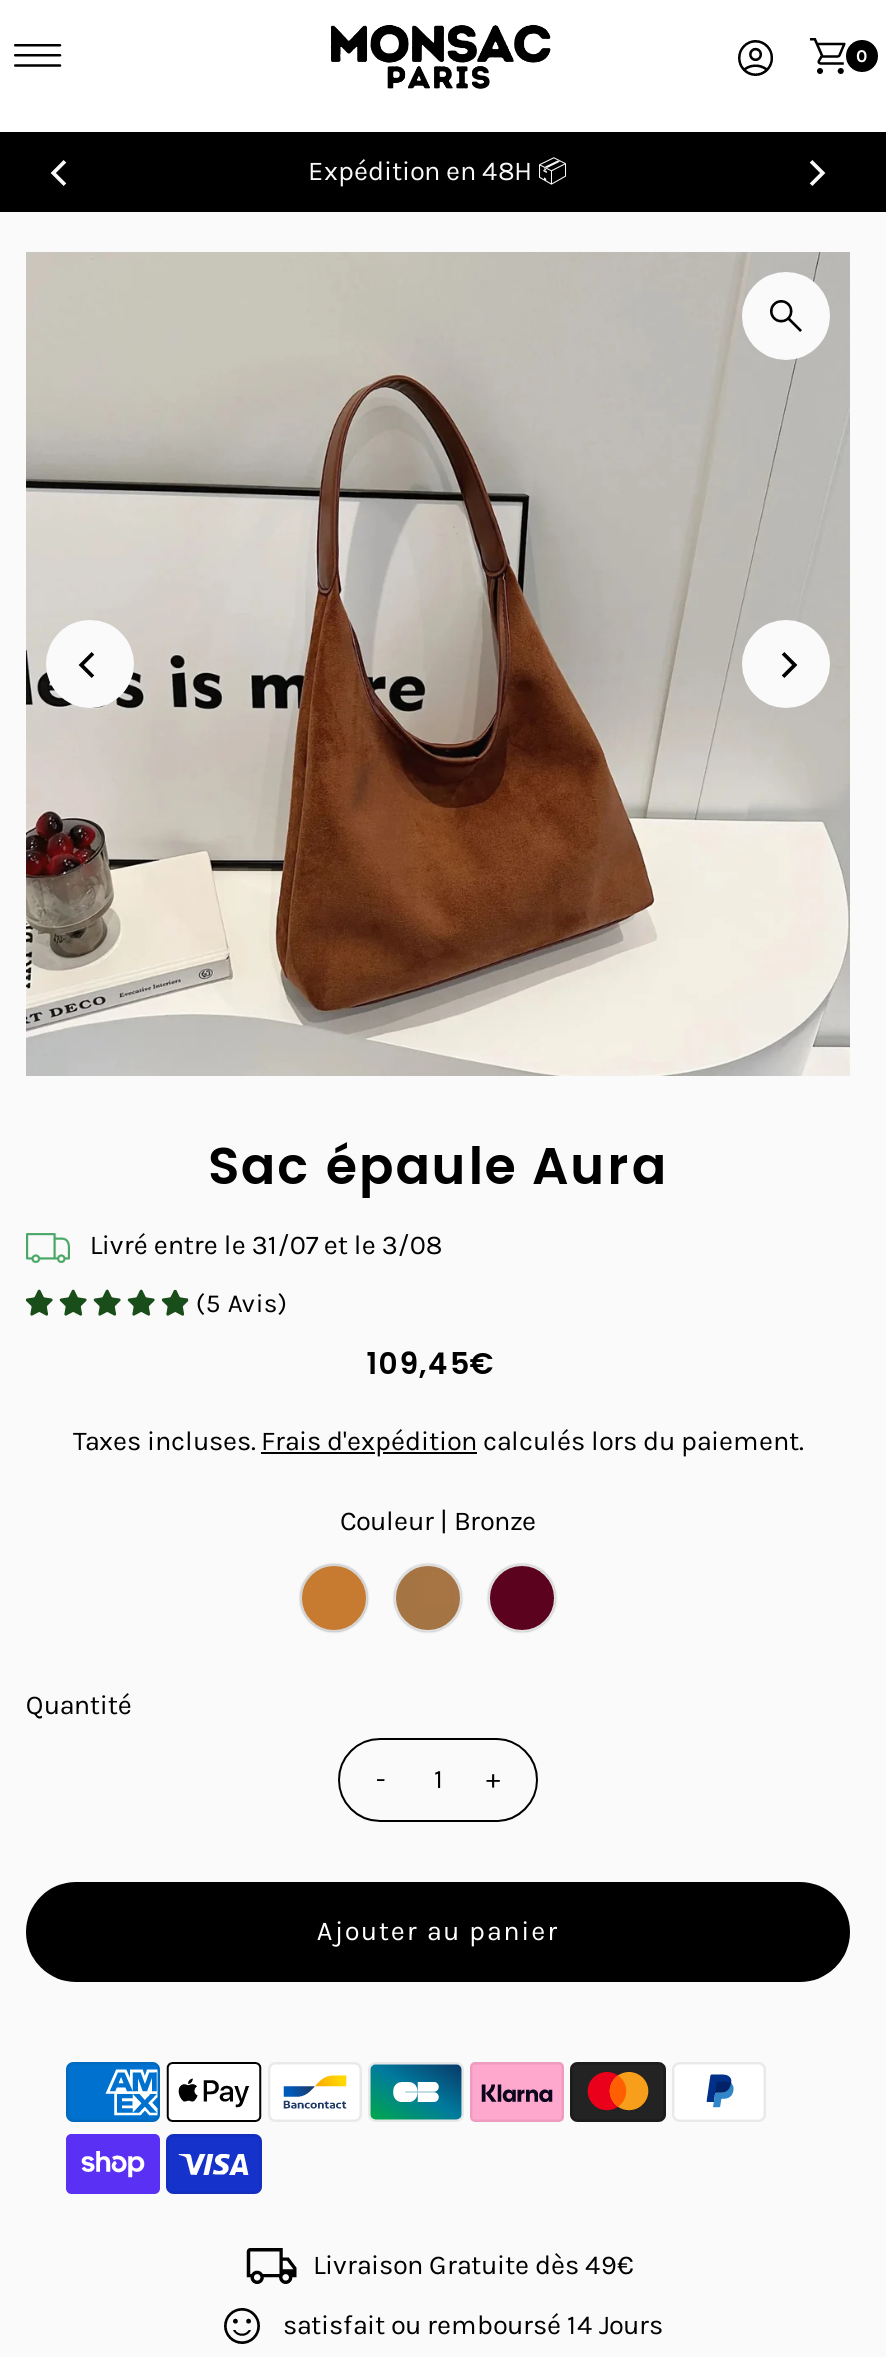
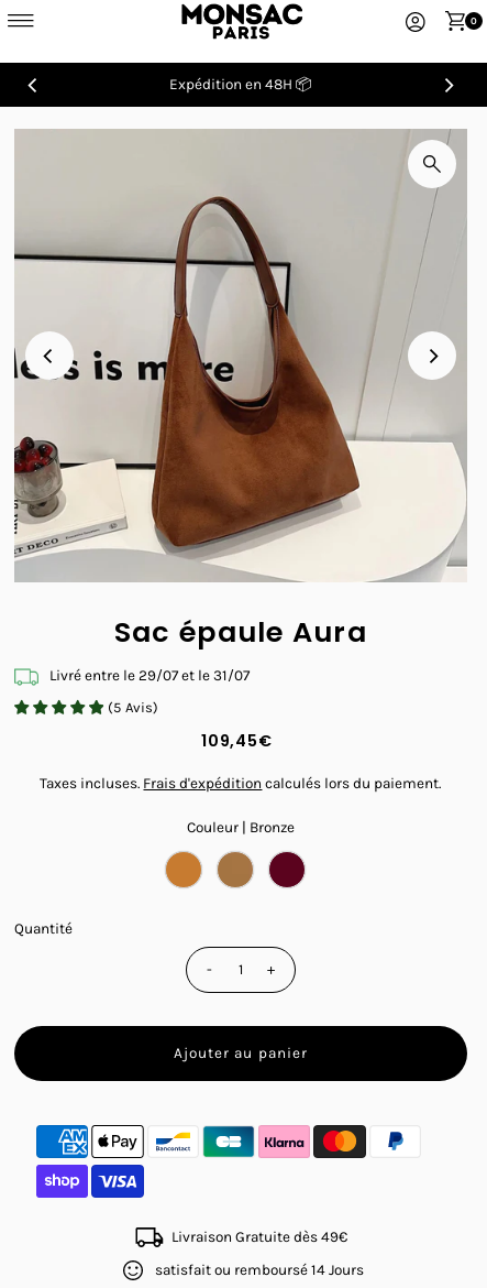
[90,1230,442,1260] Livré entre le 31/07 et le 3/08 -> [49,667,249,684] Livré entre le 29/07 et le 31/07

